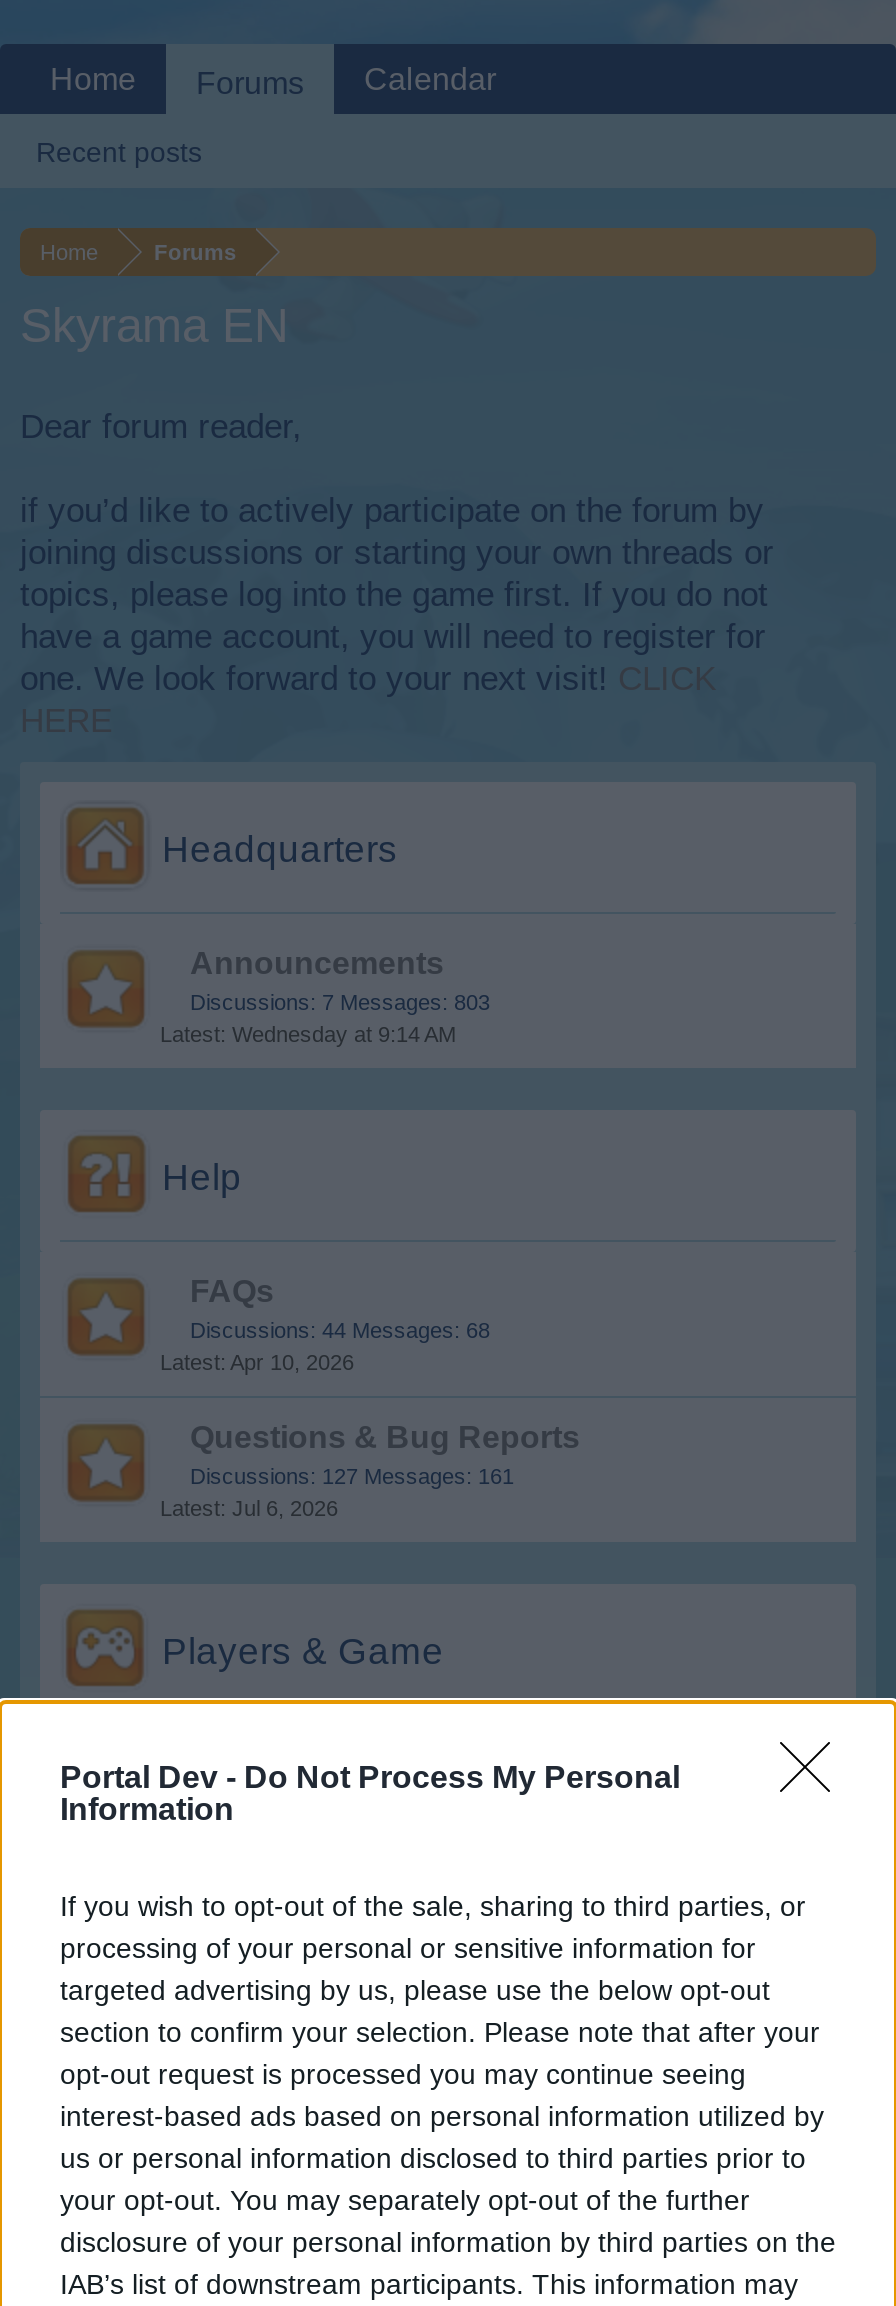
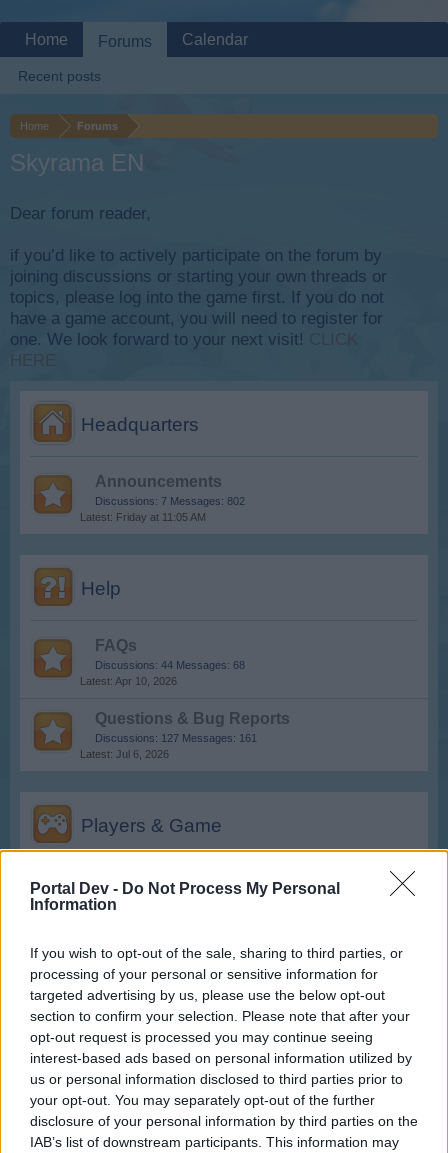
[190,990,490,1014] Discussions: 7 Messages: 803 -> [95,495,245,507] Discussions: 7 Messages: 802
[232,1022,456,1046] Wednesday at 9:14 AM -> [116,511,206,523] Friday at 11:05 AM

